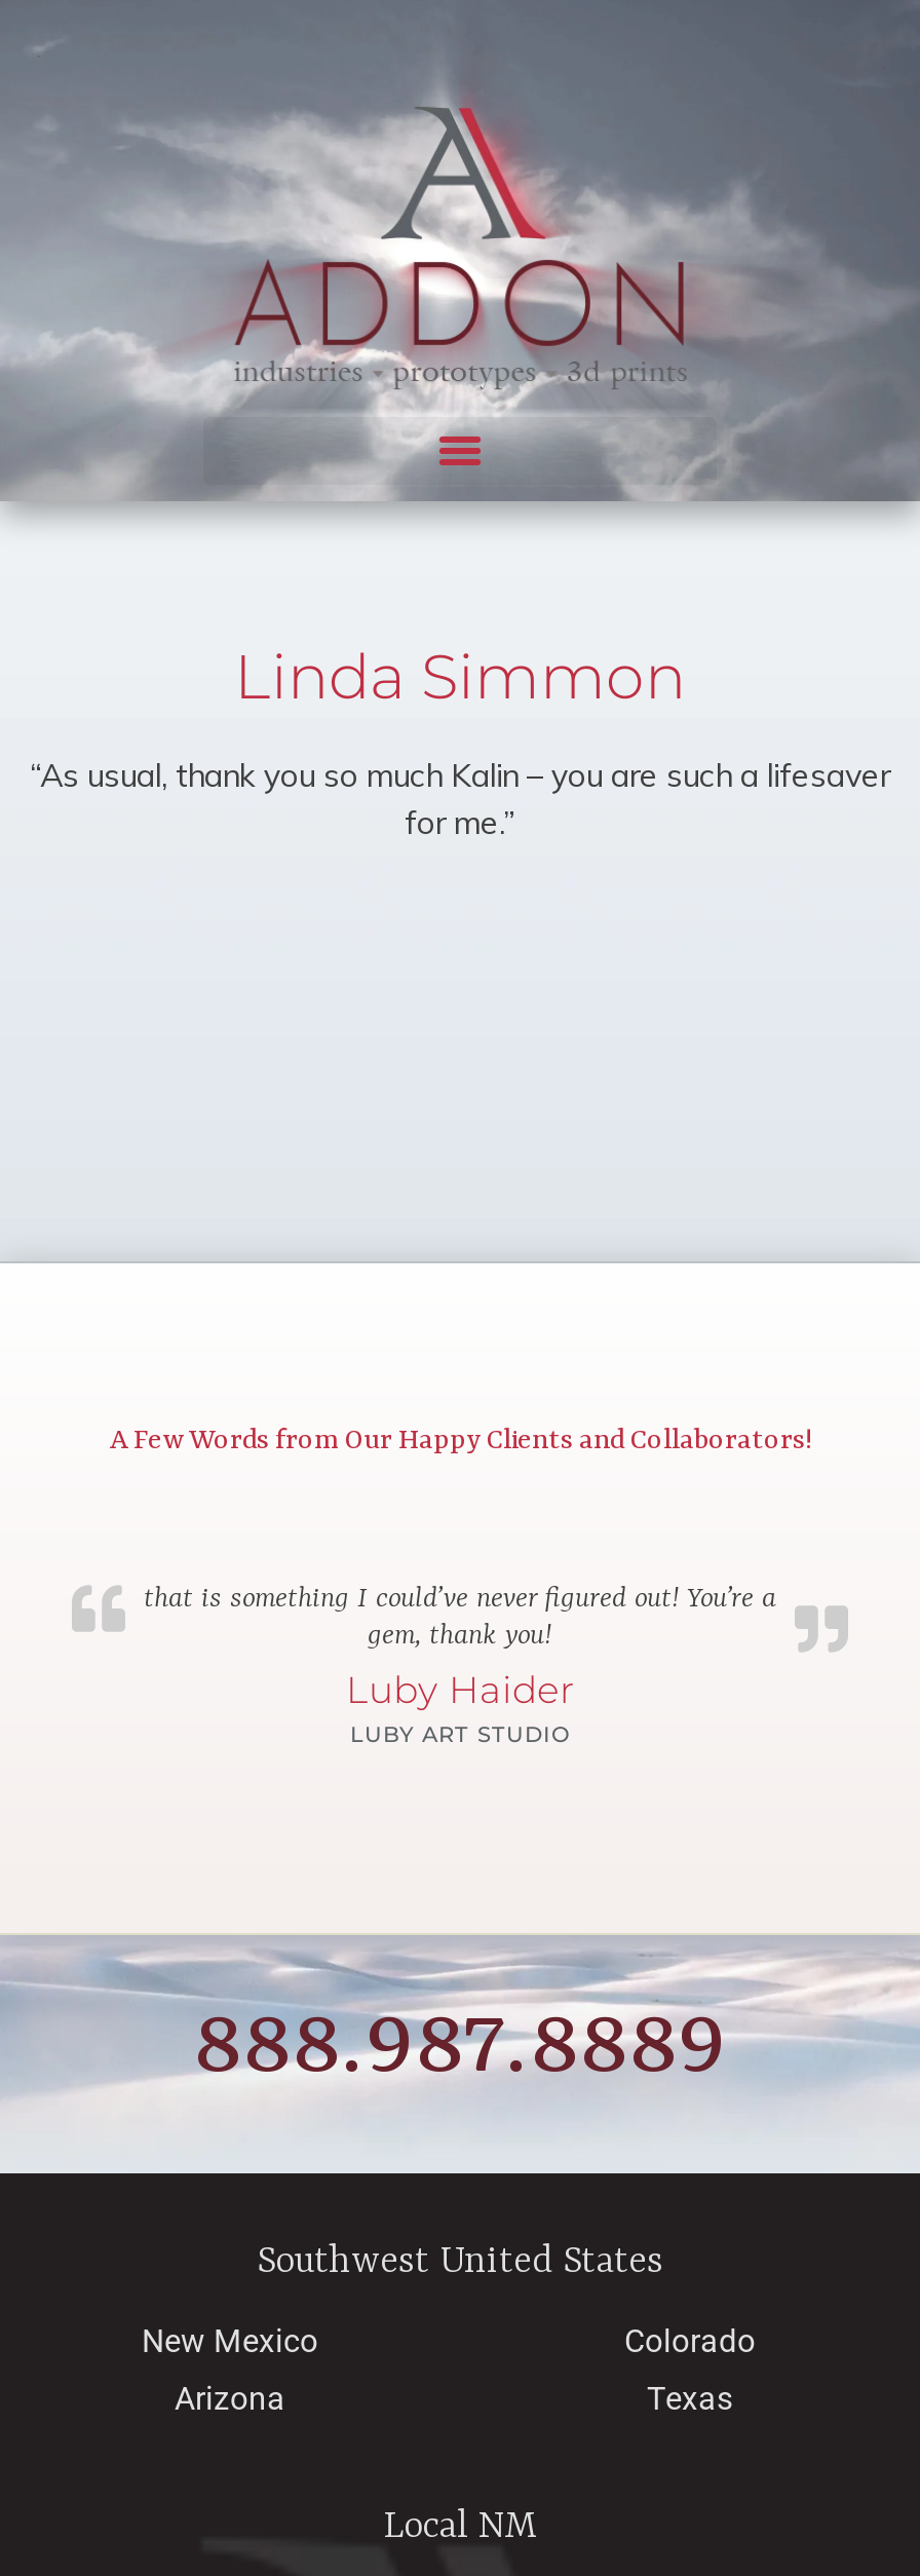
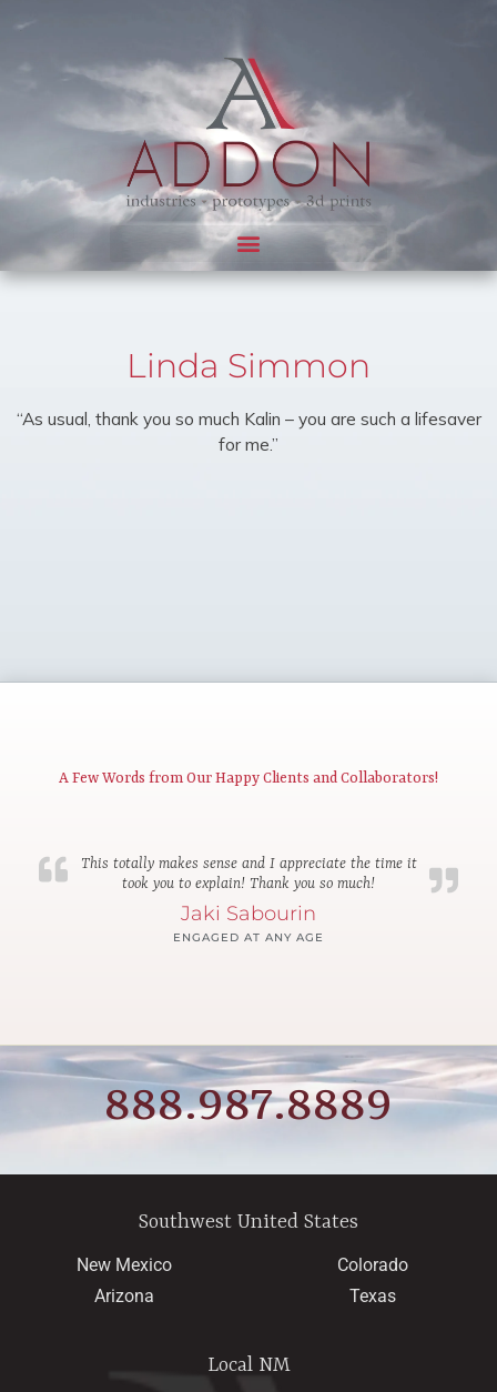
[144,1585,776,1749] that is something I could’ve never figured out! You’re a | gem, thank you! | Luby Haider | LUBY ART STUDIO -> [80,856,417,945] This totally makes sense and I appreciate the time it | took you to explain! Thank you so much! | Jaki Sabourin | ENGAGED AT ANY AGE

